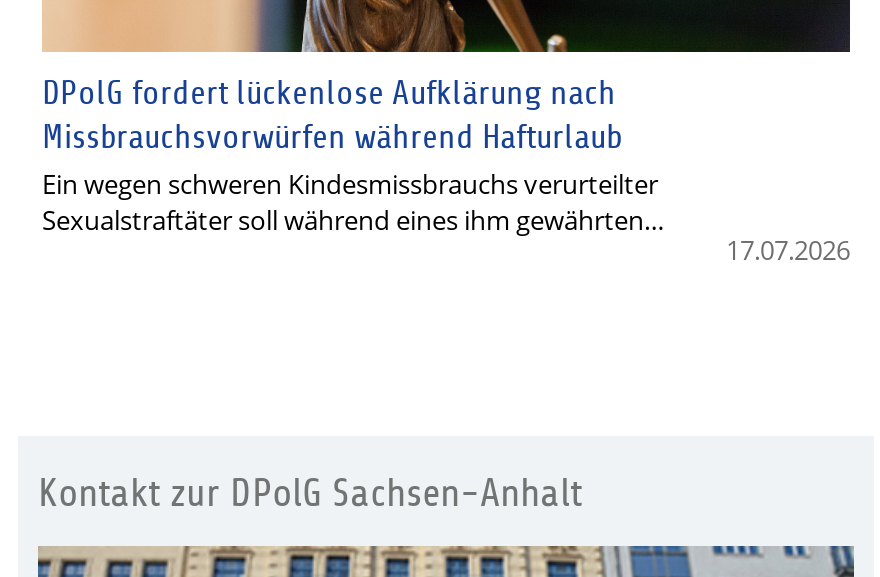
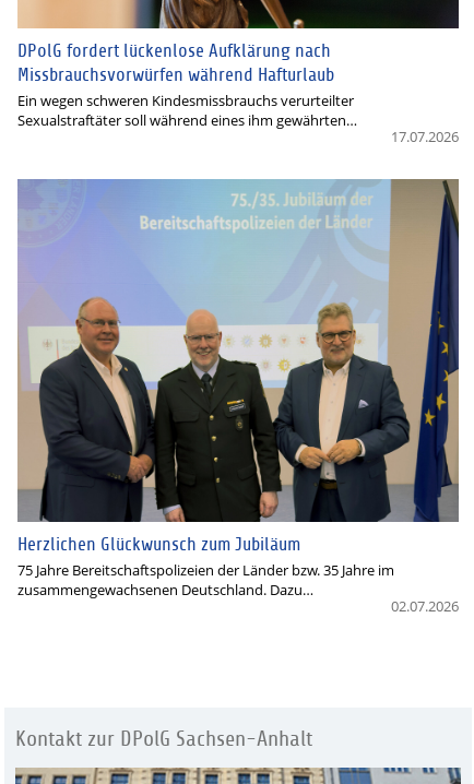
none -> [16,178,460,616] [image] | Herzlichen Glückwunsch zum Jubiläum | 75 Jahre Bereitschaftspolizeien der Länder bzw. 35 Jahre im | zusammengewachsenen Deutschland. Dazu… | 02.07.2026

